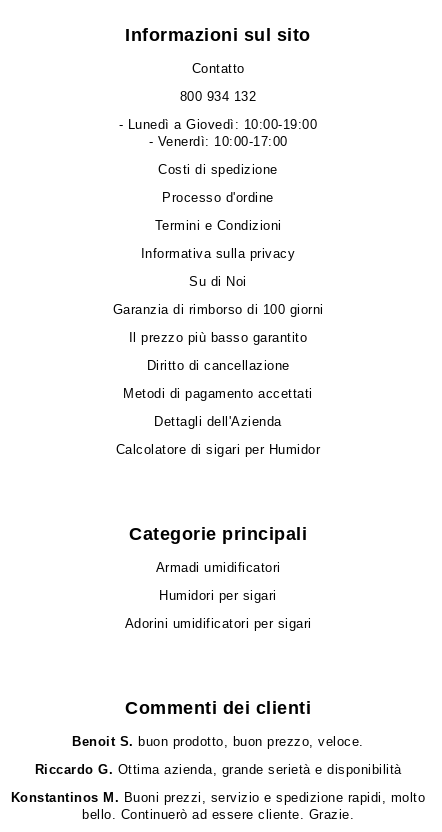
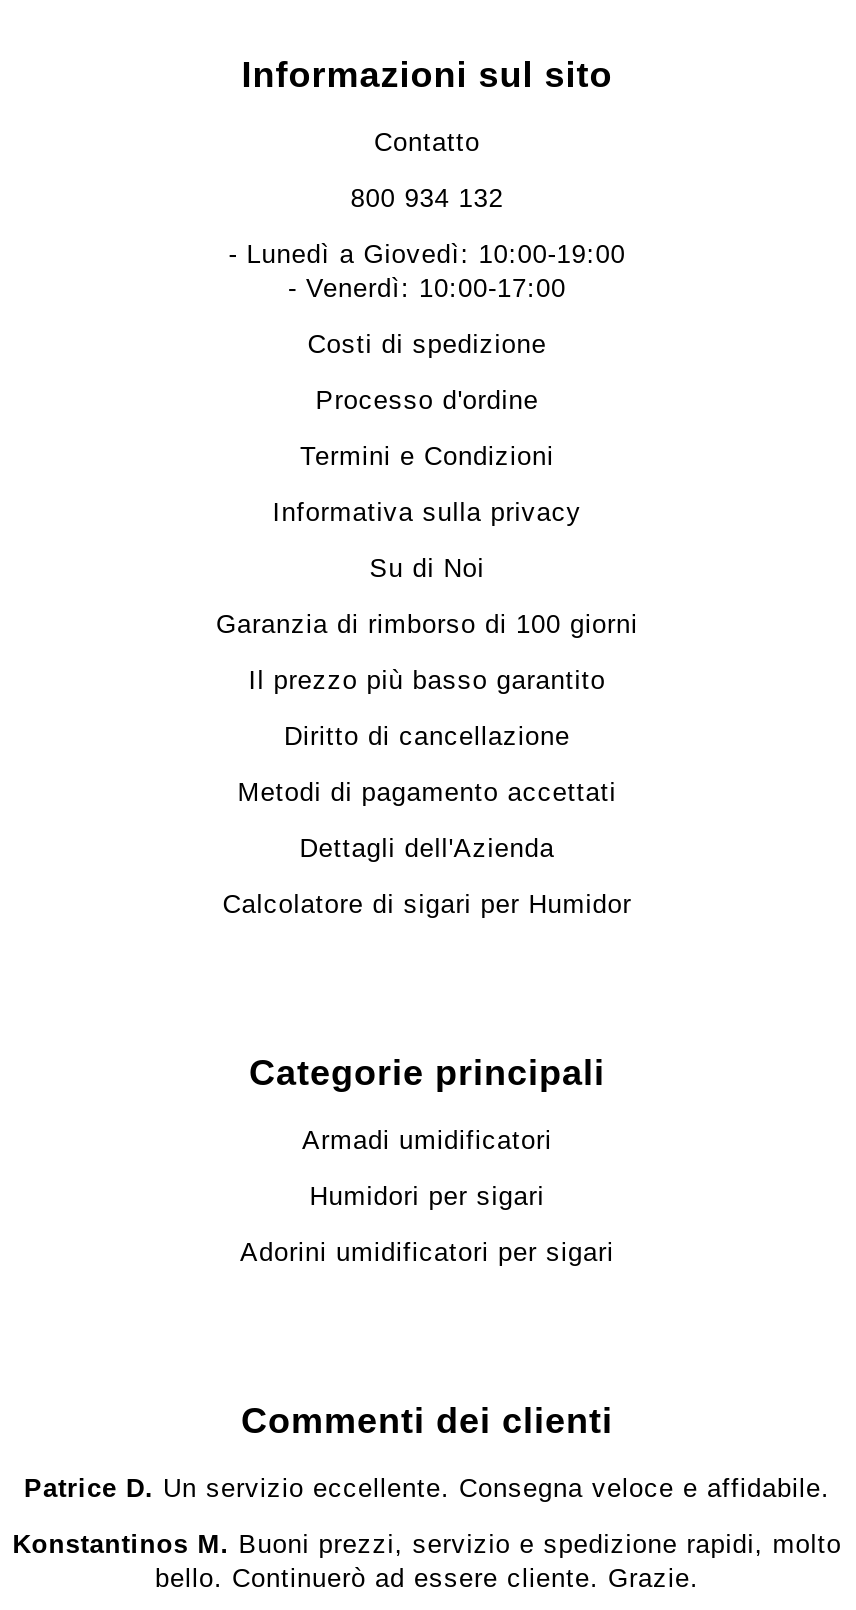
[34,734,401,777] Benoit S. buon prodotto, buon prezzo, veloce. | Riccardo G. Ottima azienda, grande serietà e disponibilità -> [24,1472,830,1502] Patrice D. Un servizio eccellente. Consegna veloce e affidabile.

